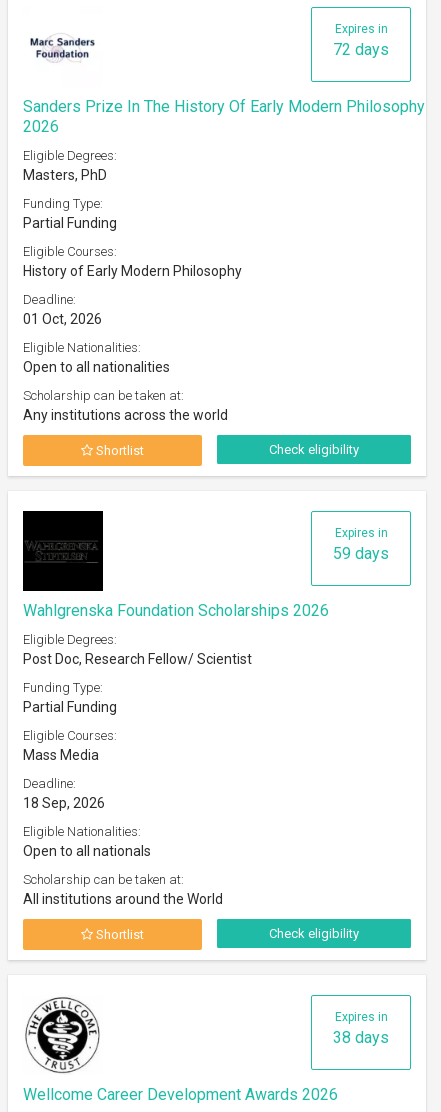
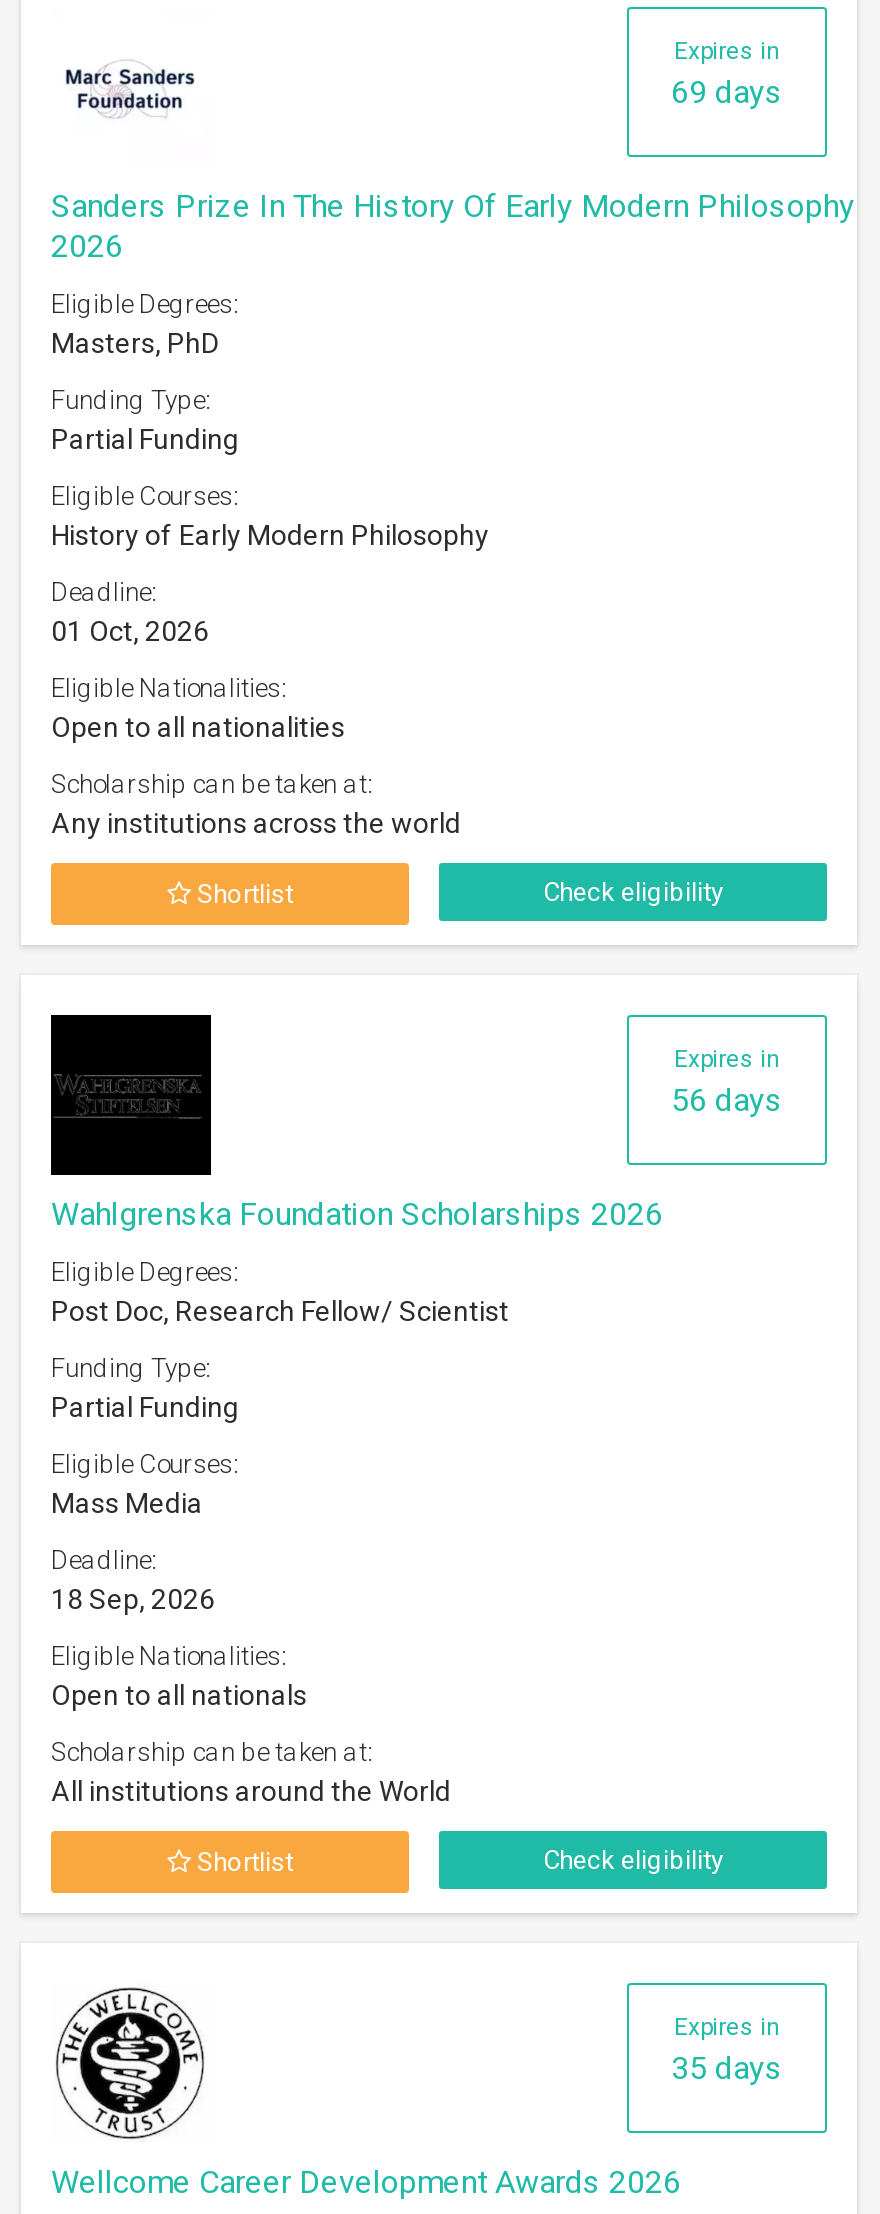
[333,40,389,59] 72 days -> [671,73,783,111] 69 days
[333,544,389,563] 59 days -> [671,1081,783,1119] 56 days
[333,1028,389,1047] 38 days -> [671,2049,783,2087] 35 days

